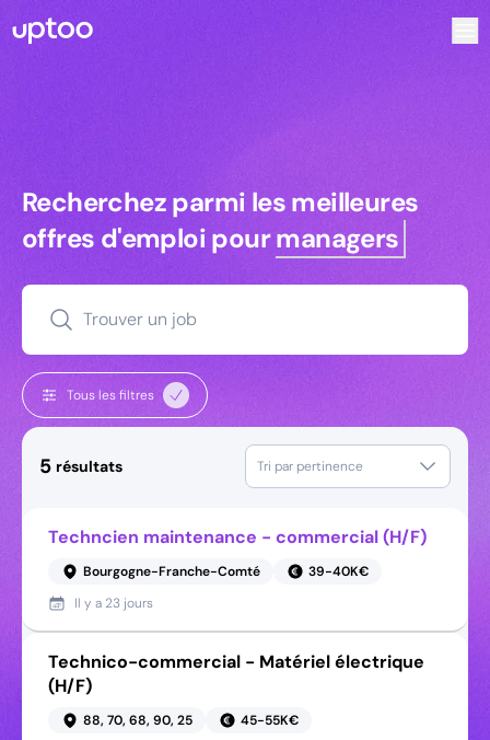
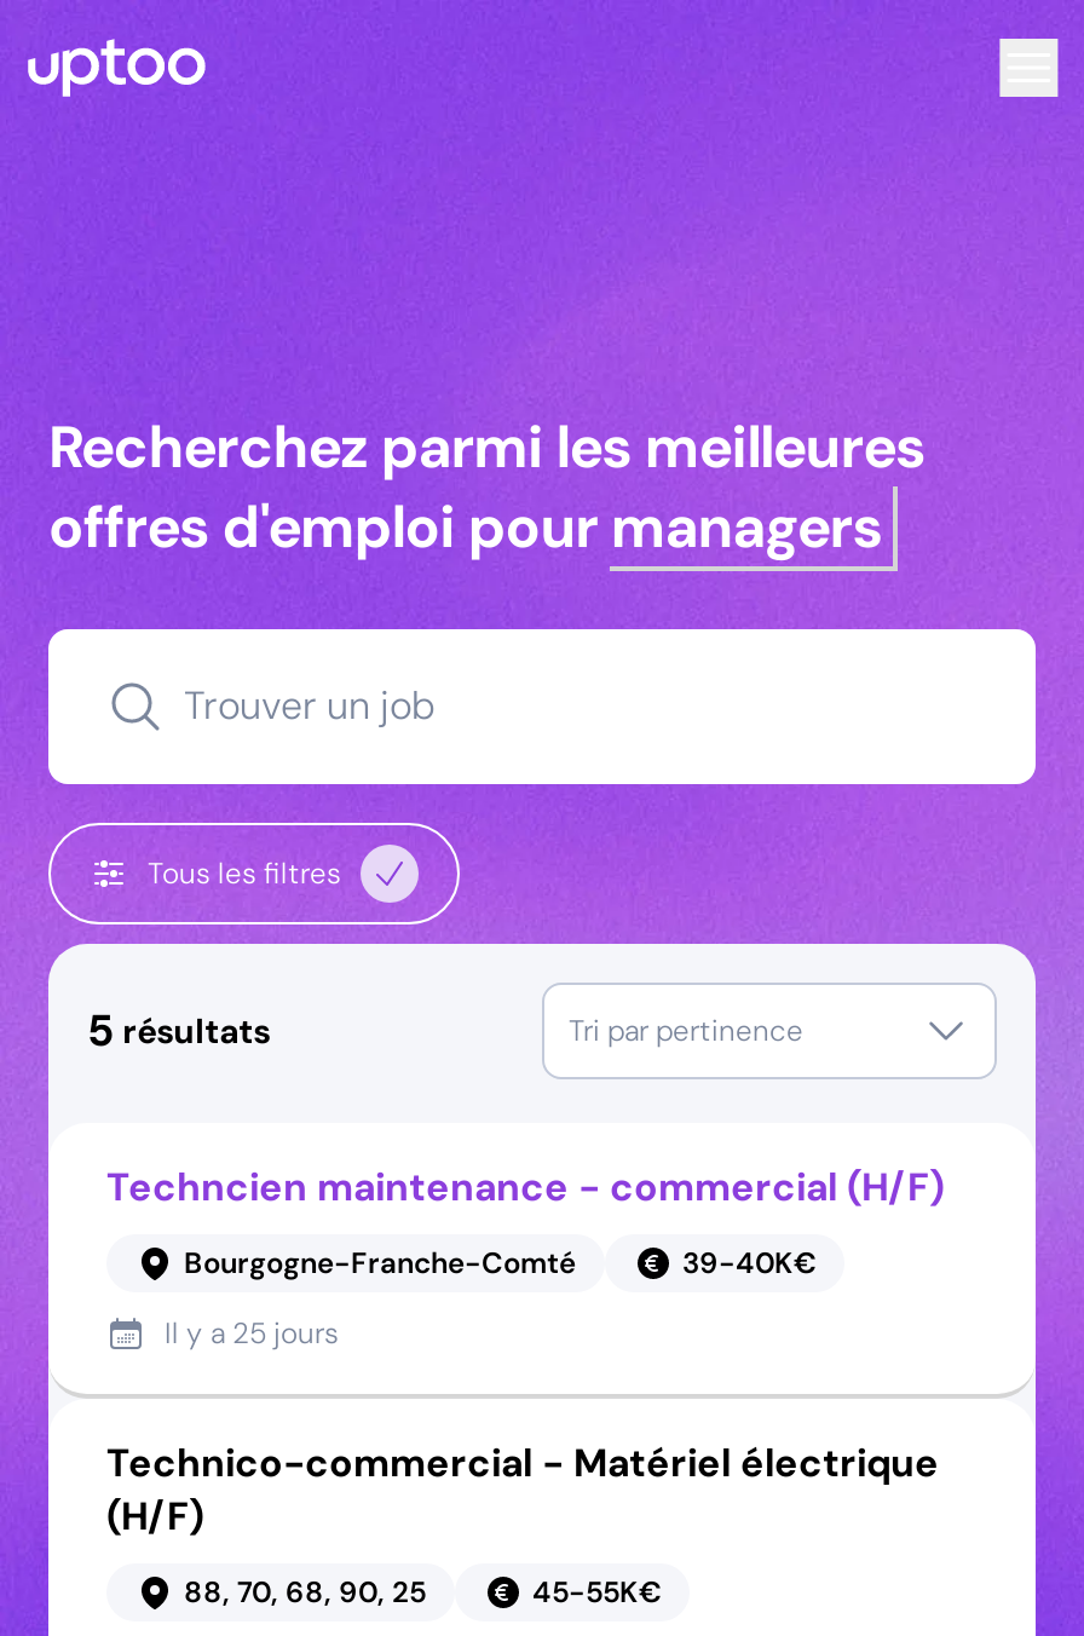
[74,594,153,612] Il y a 23 jours -> [165,1314,339,1353] Il y a 25 jours

